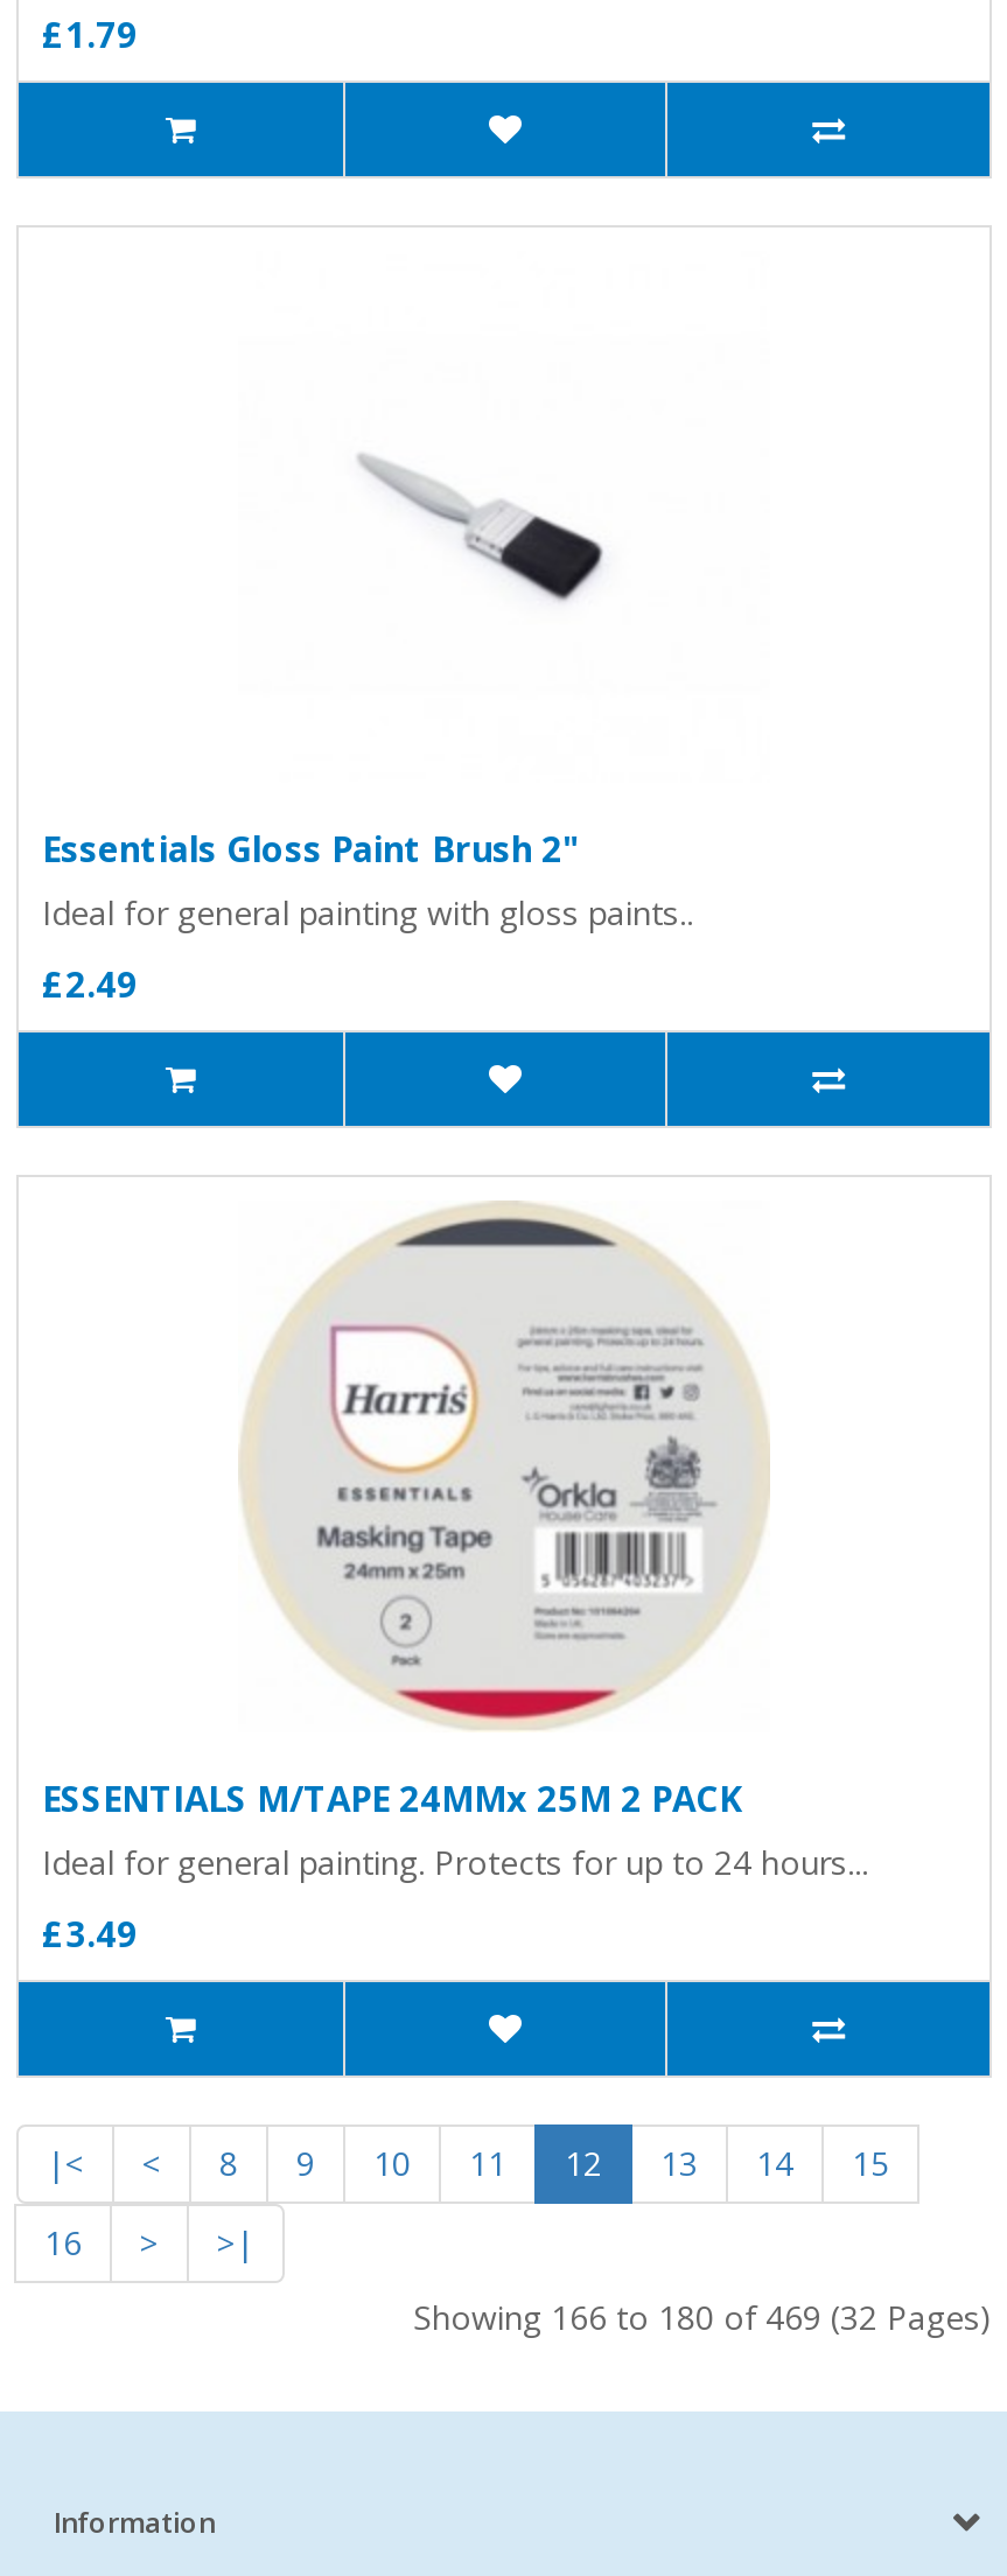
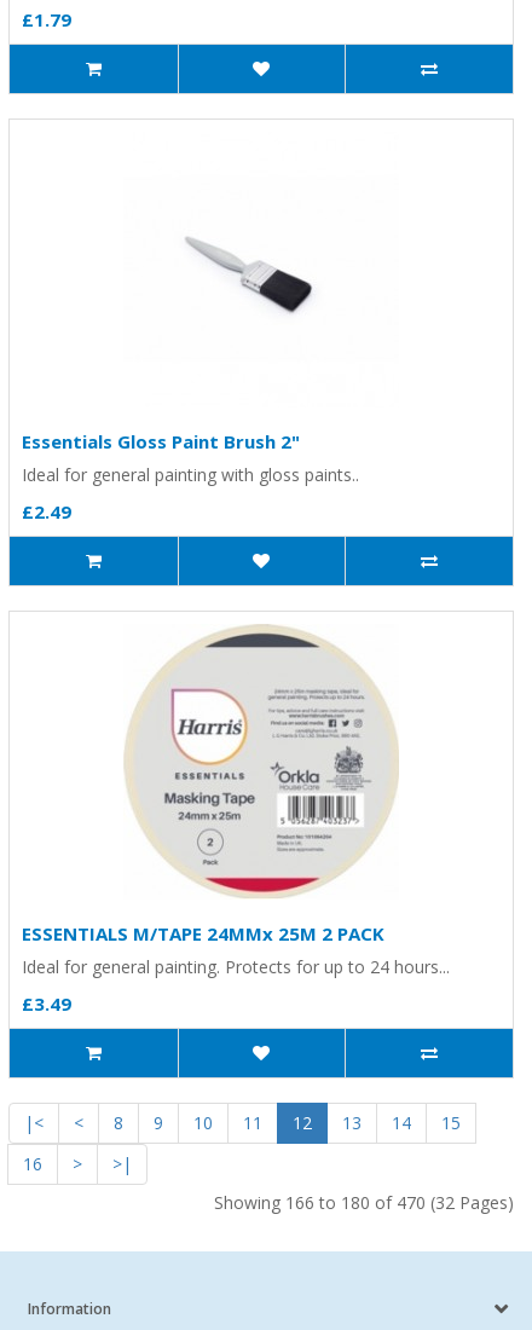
[413,2295,992,2339] Showing 166 to 180 of 469 (32 Pages) -> [214,1191,514,1214] Showing 166 to 180 of 470 (32 Pages)

